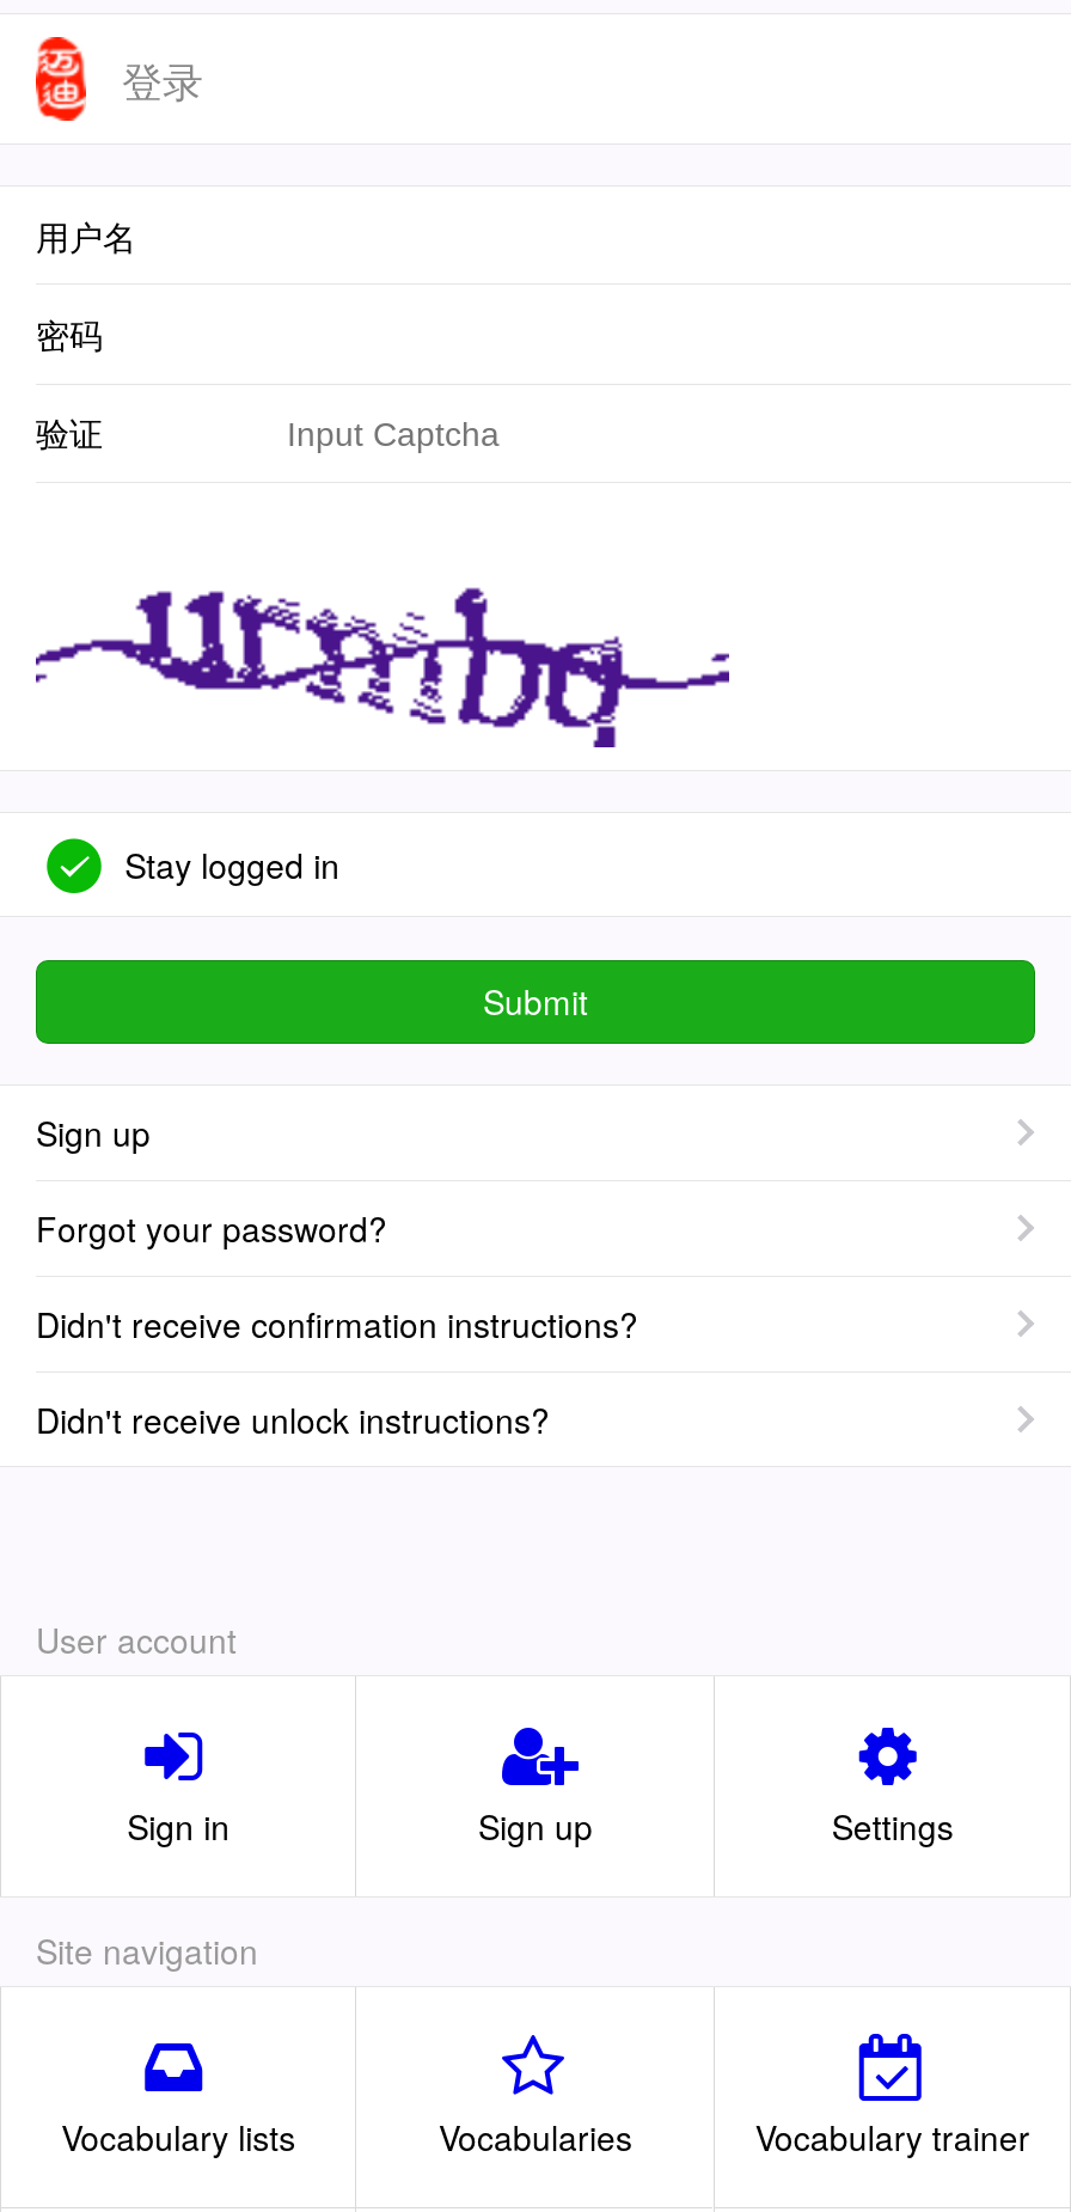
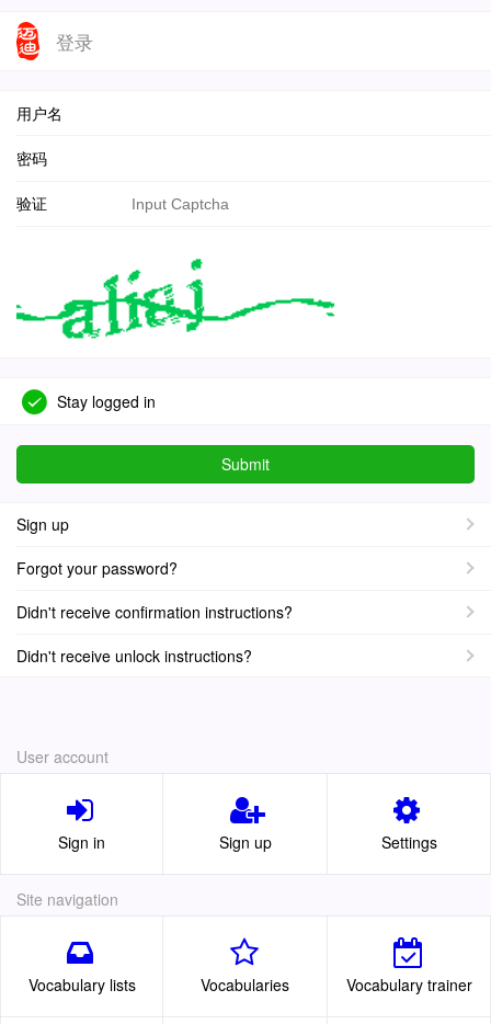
[33,554,732,750] [image] -> [15,258,335,348] [image]

